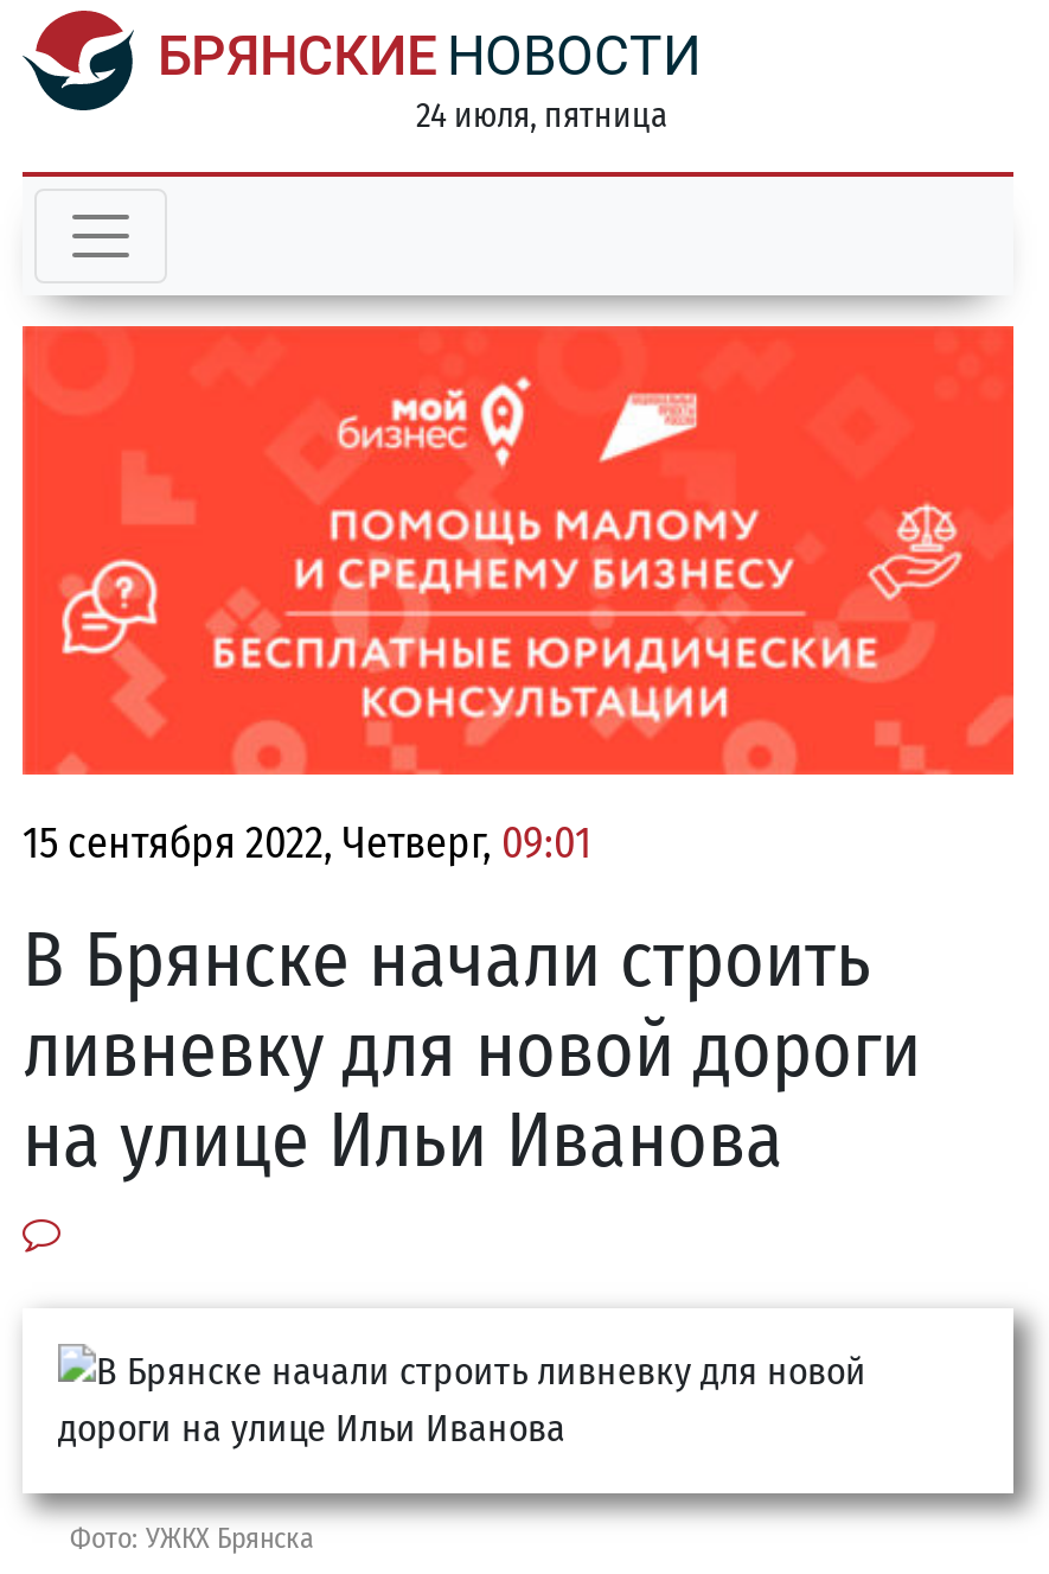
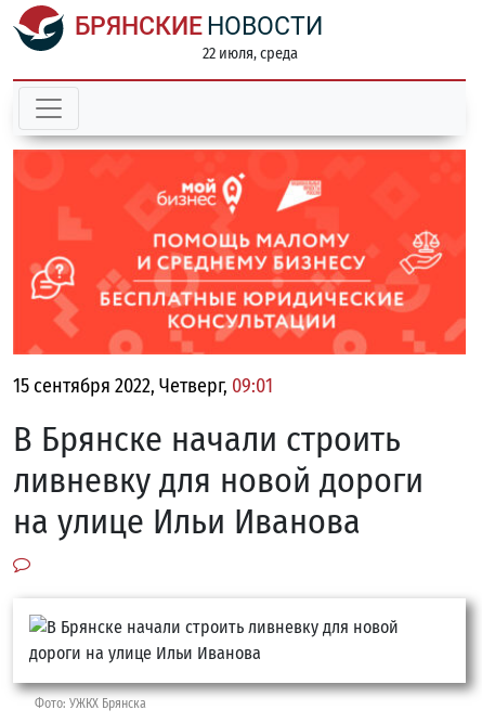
[416,96,667,136] 24 июля, пятница -> [203,44,298,63] 22 июля, среда

